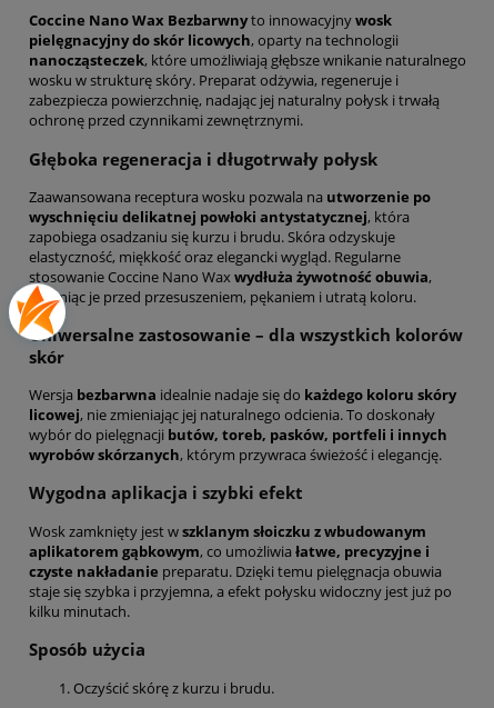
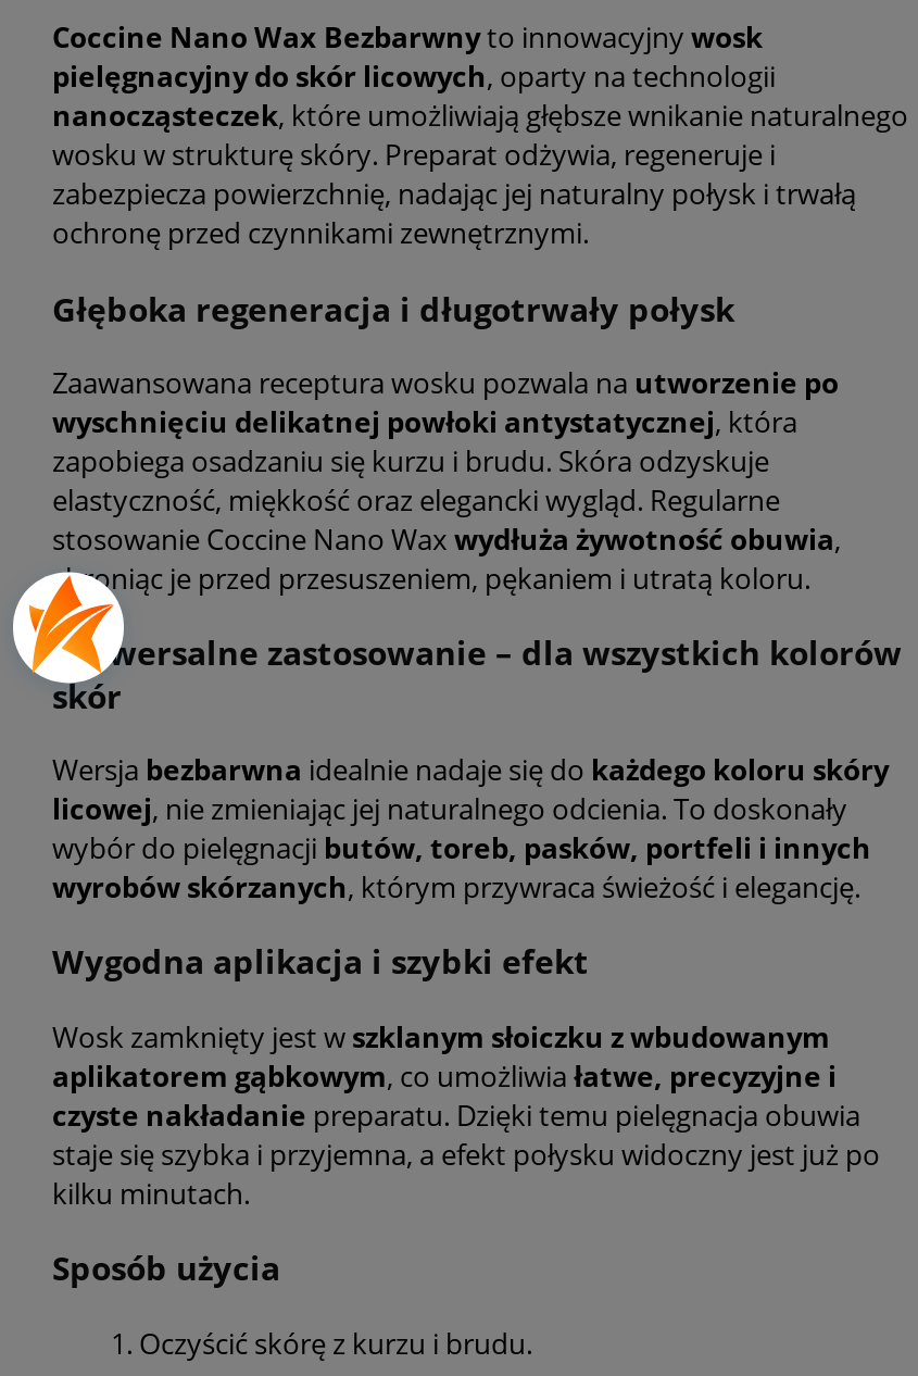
[8,285,67,348] [image] -> [11,559,124,680] [image]

